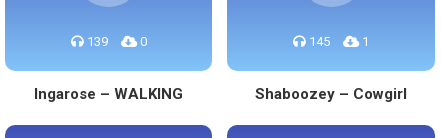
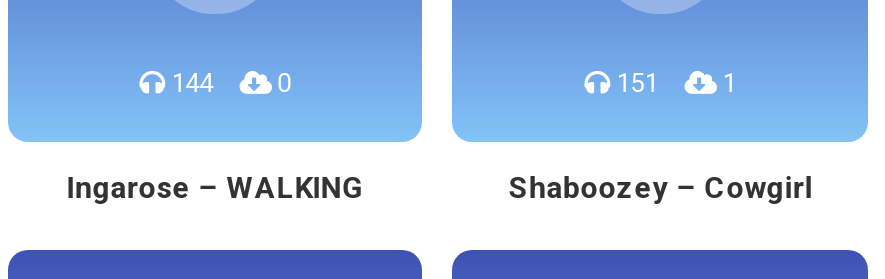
[84,34,147,49] 139 0 -> [165,68,291,98] 144 0
[306,34,369,49] 145 1 -> [610,68,736,98] 151 1

